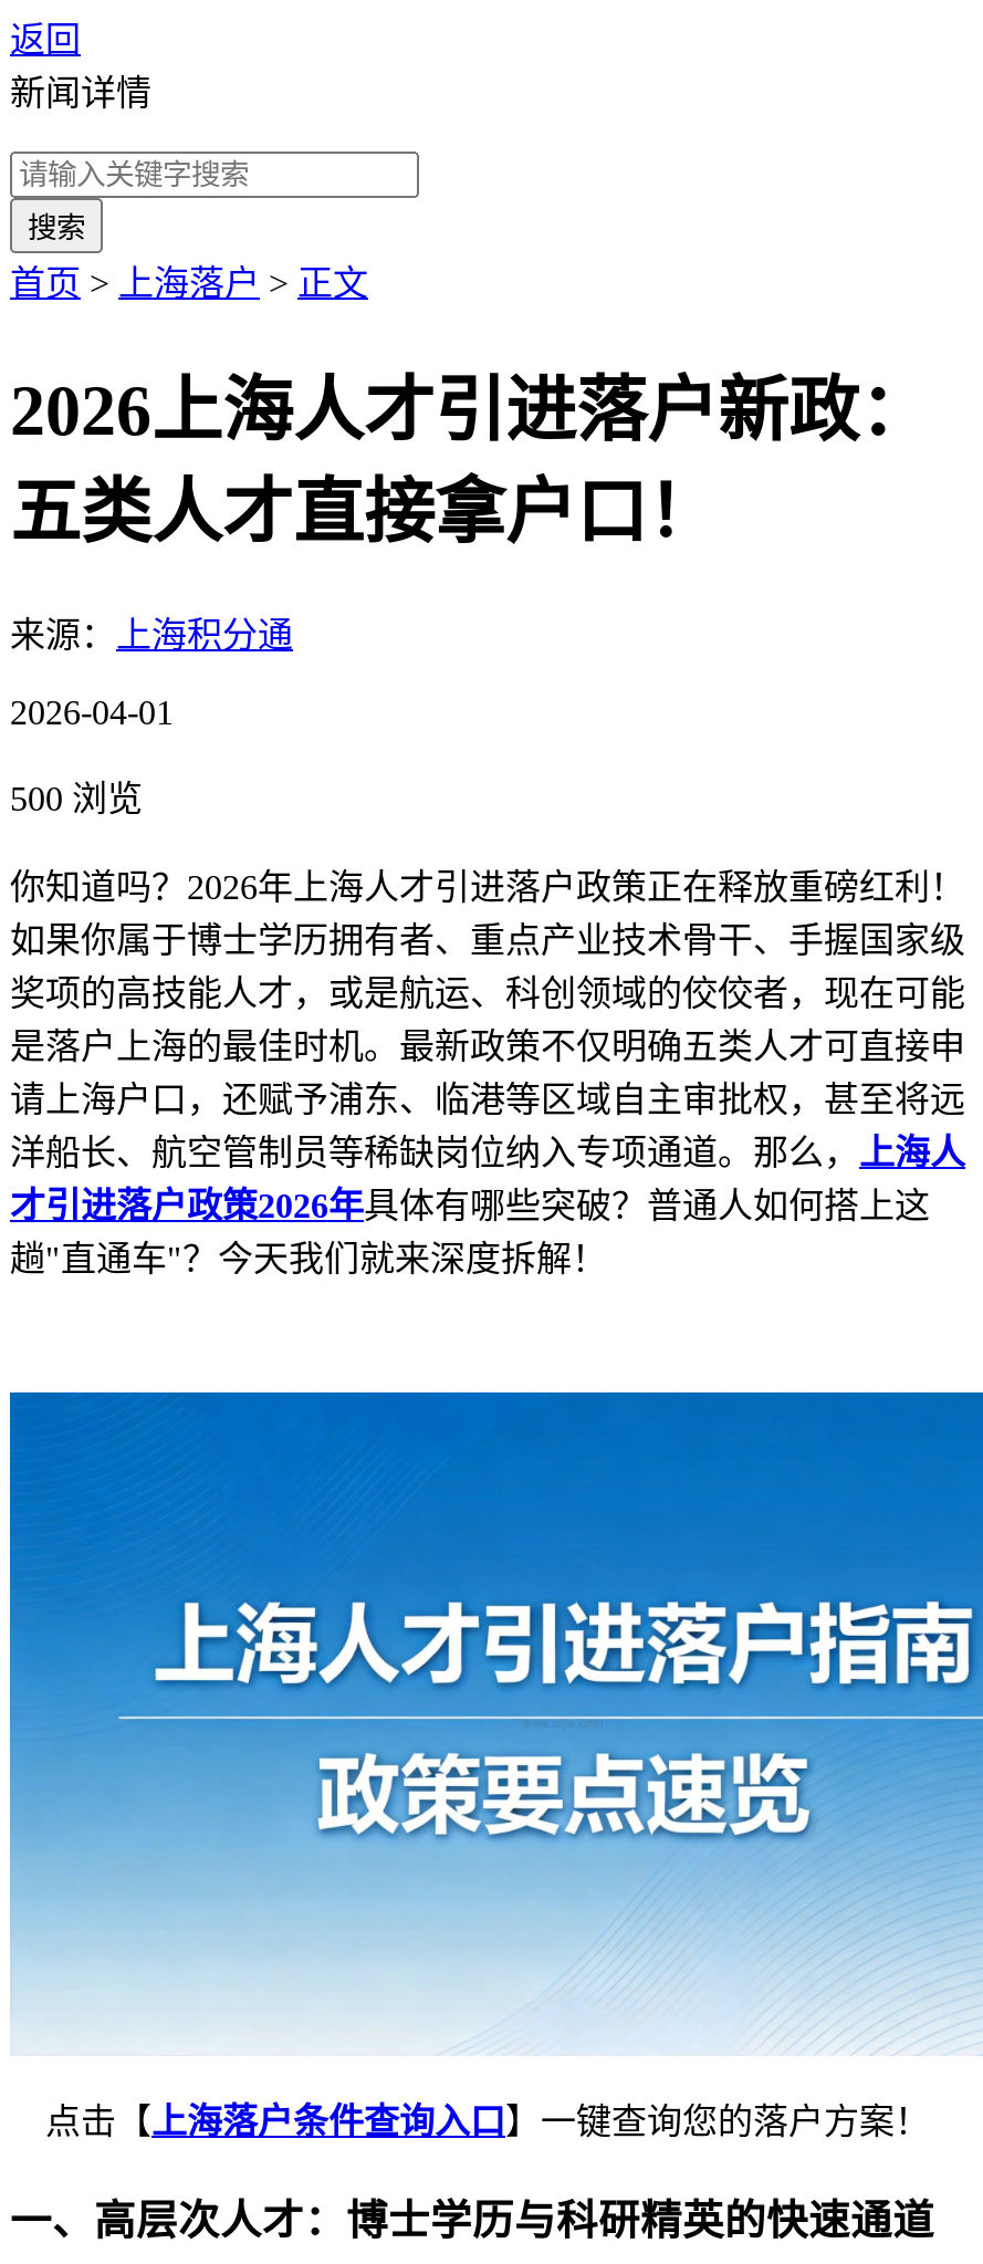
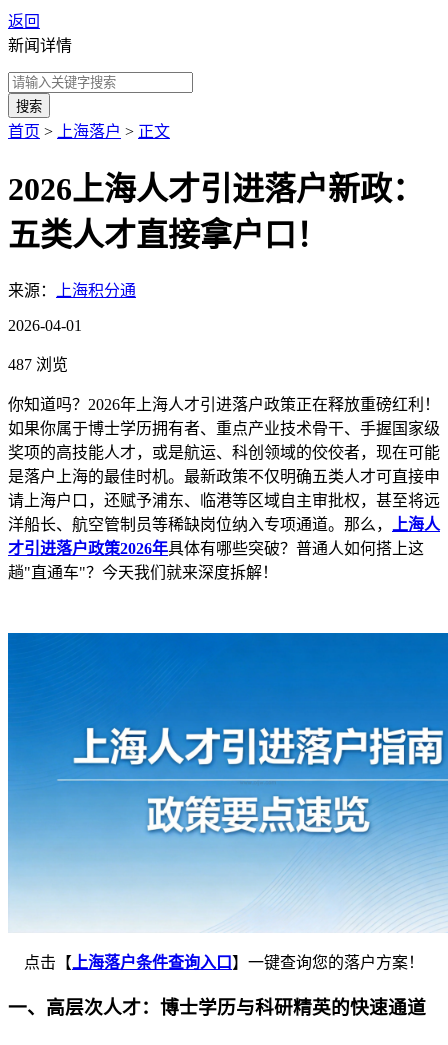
[10,780,143,817] 500 浏览 -> [8,356,68,373] 487 浏览

